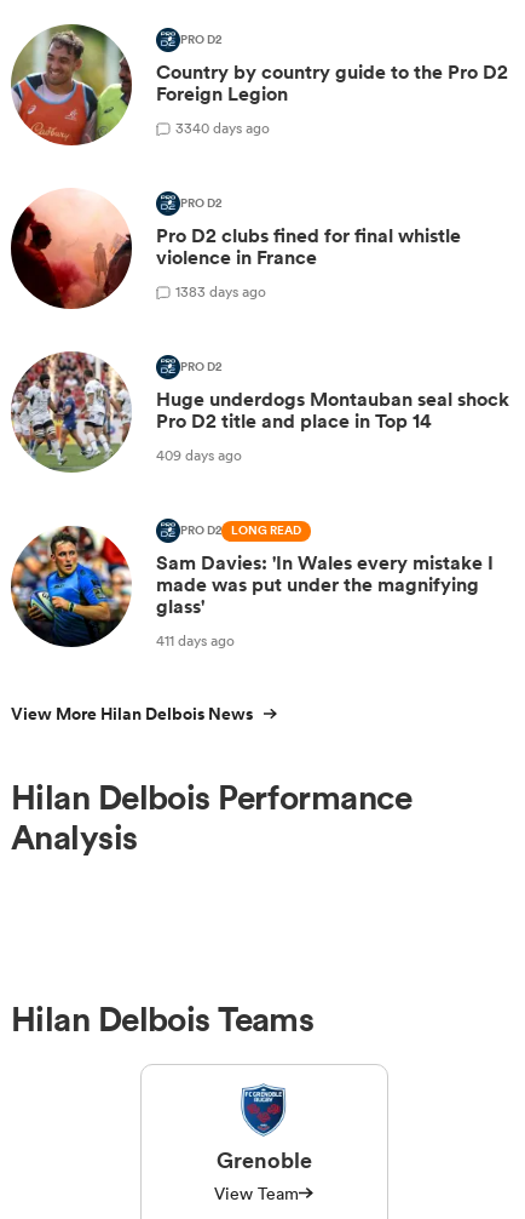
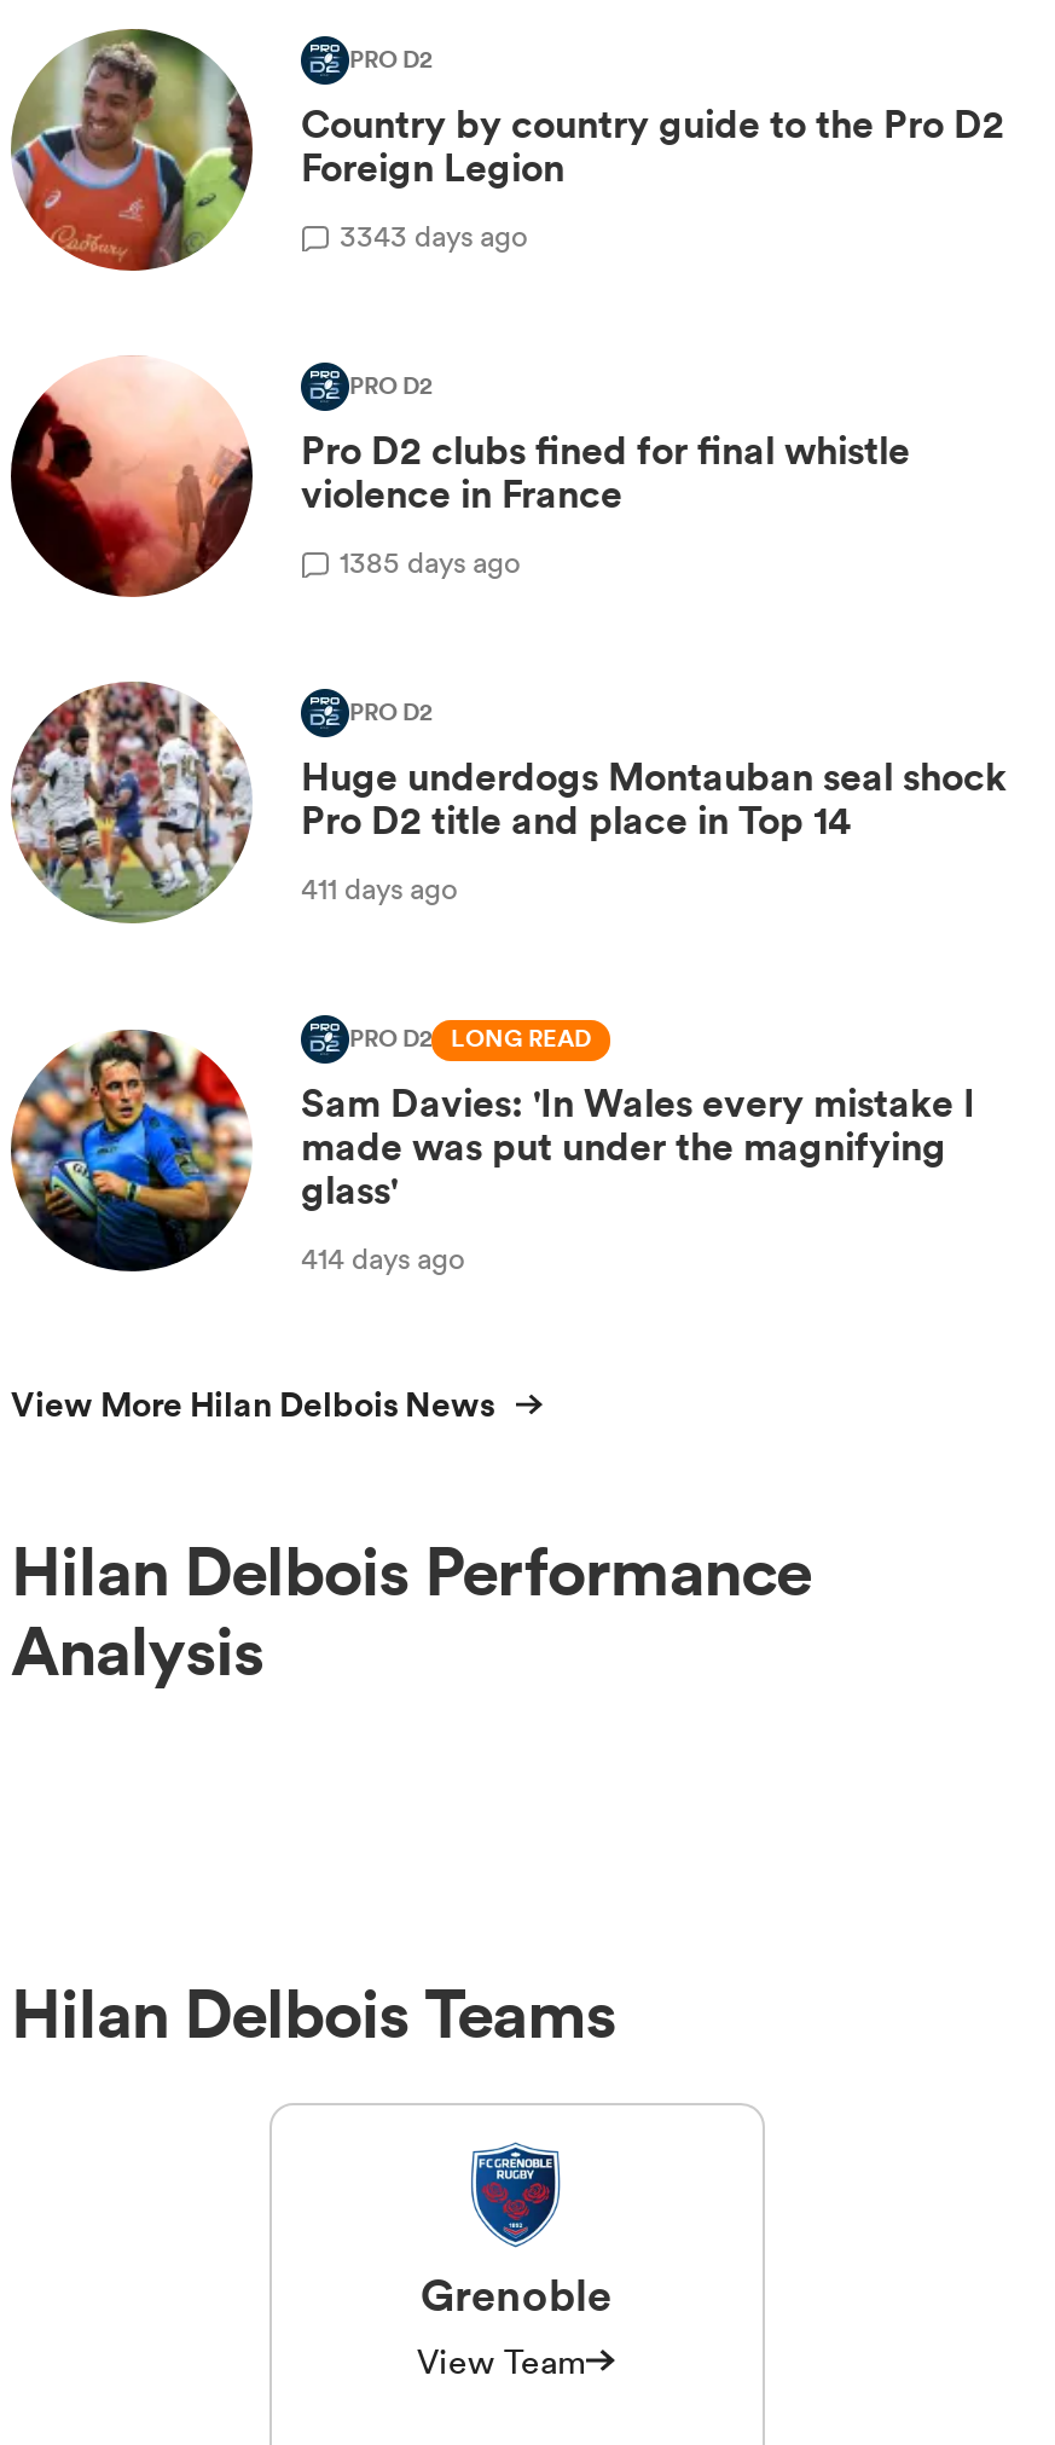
[175,117,270,138] 3340 days ago -> [340,214,528,255] 3343 days ago
[175,281,266,301] 1383 days ago -> [340,540,521,582] 1385 days ago
[156,444,242,465] 409 days ago -> [301,867,458,908] 411 days ago
[156,630,235,650] 411 days ago -> [301,1237,465,1278] 414 days ago

